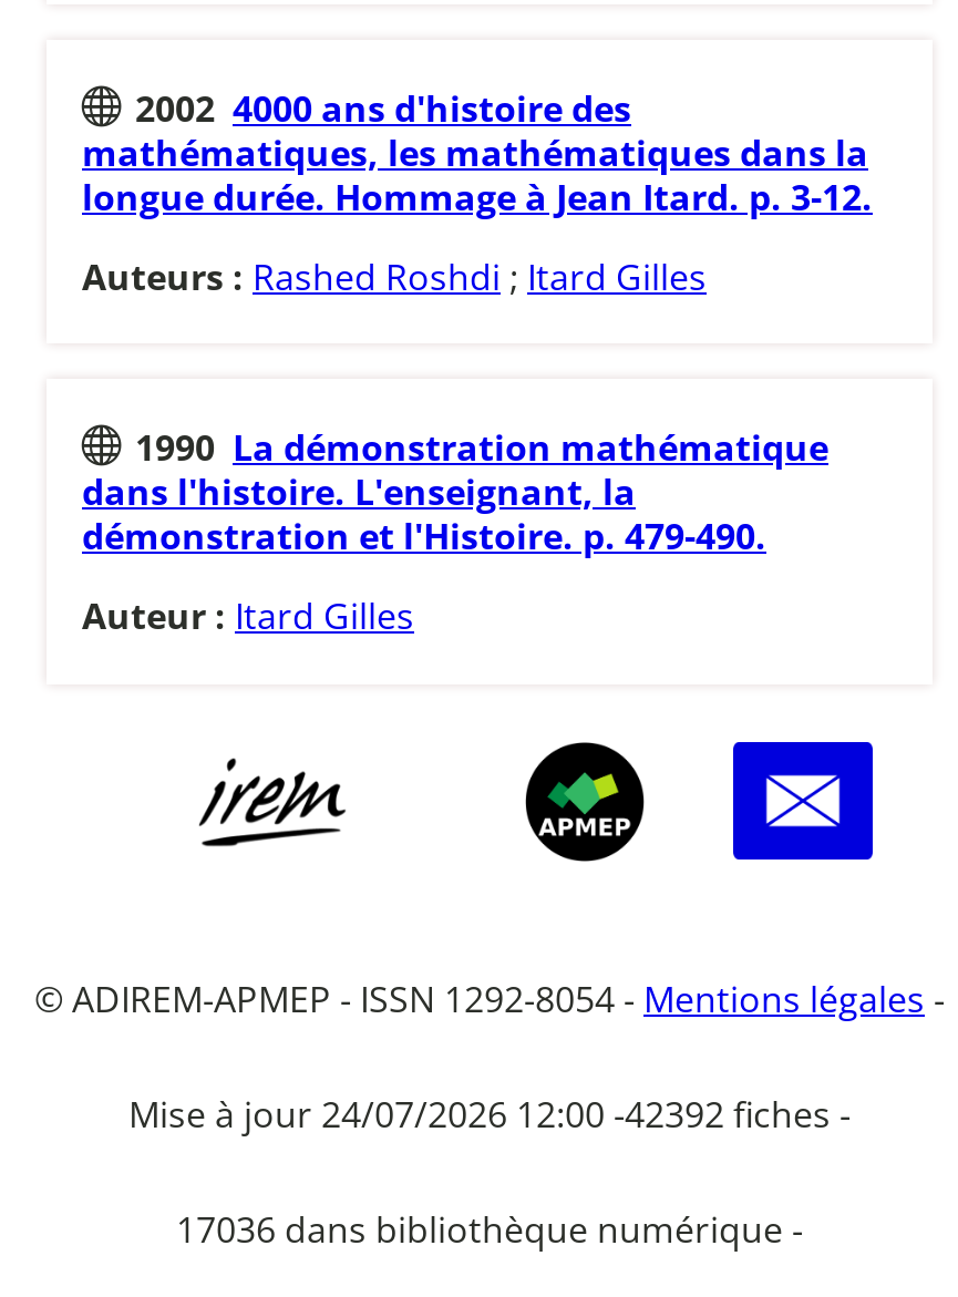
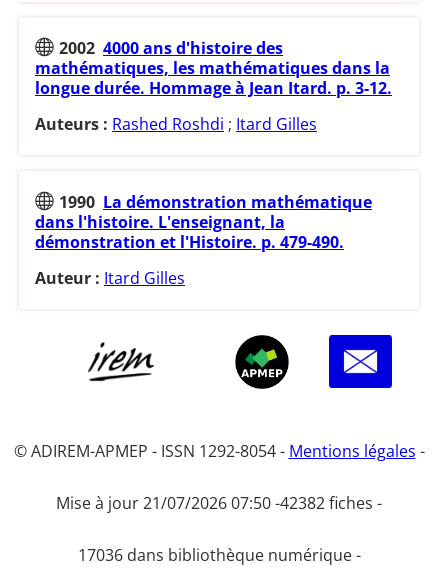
[128,1089,851,1138] Mise à jour 24/07/2026 12:00 - 42392 fiches - -> [56,492,382,514] Mise à jour 21/07/2026 07:50 - 42382 fiches -

